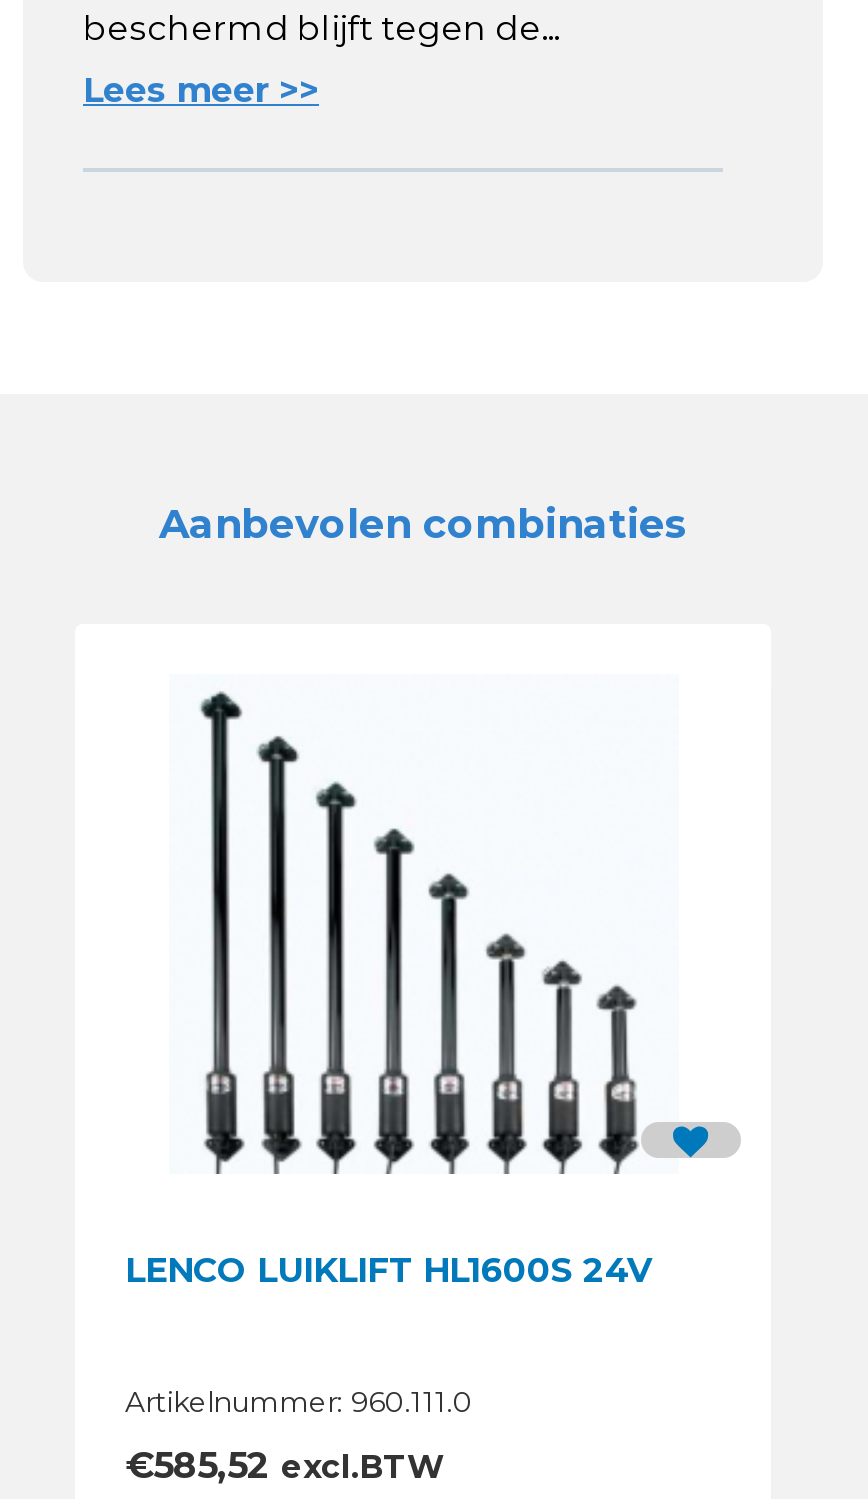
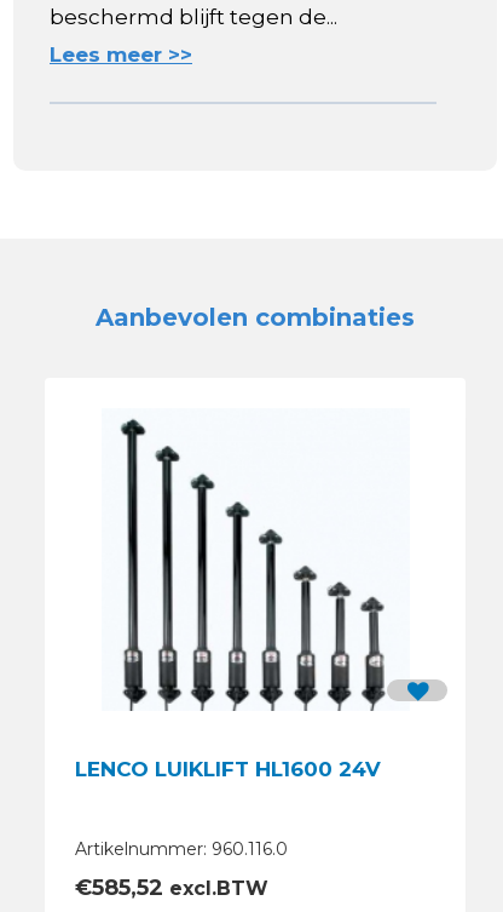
[125,1250,653,1290] LENCO LUIKLIFT HL1600S 24V -> [75,757,381,781] LENCO LUIKLIFT HL1600 24V
[125,1384,473,1420] Artikelnummer: 960.111.0 -> [75,838,288,860] Artikelnummer: 960.116.0

